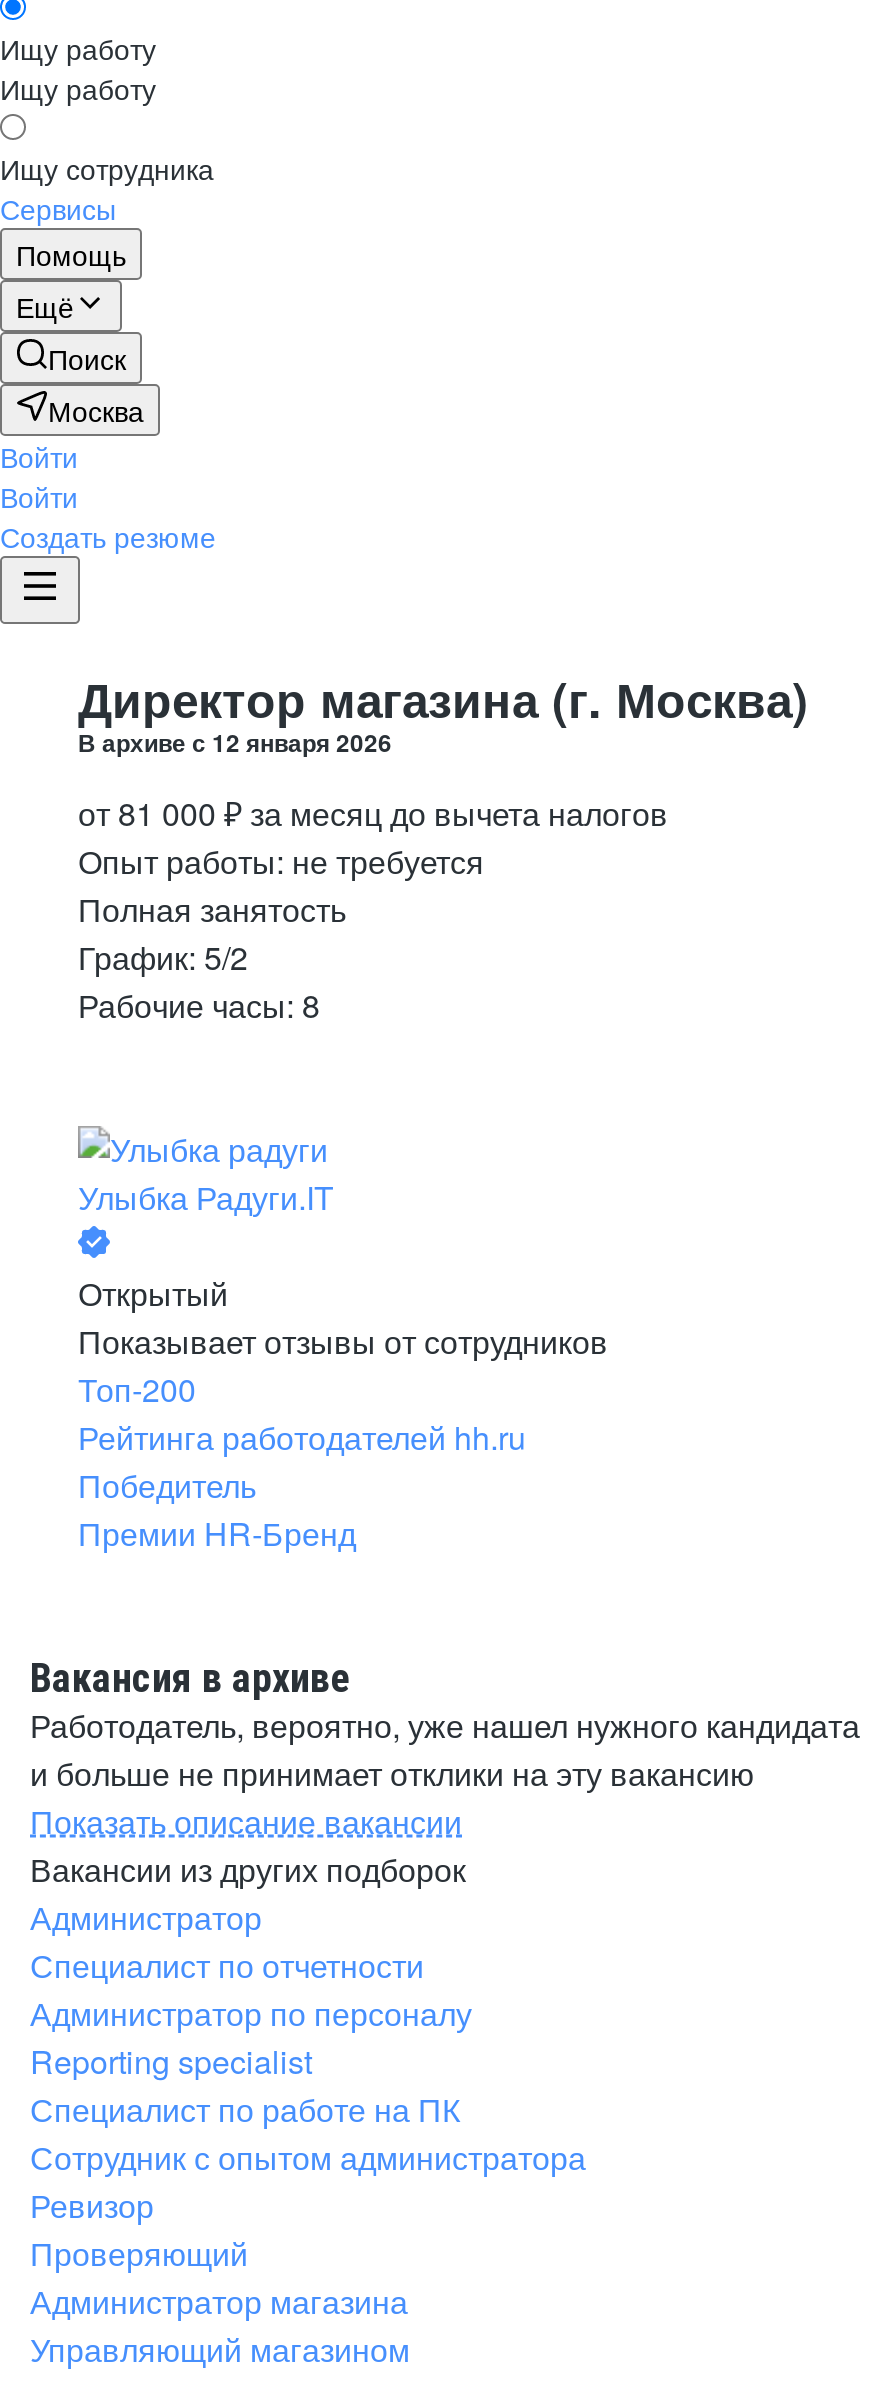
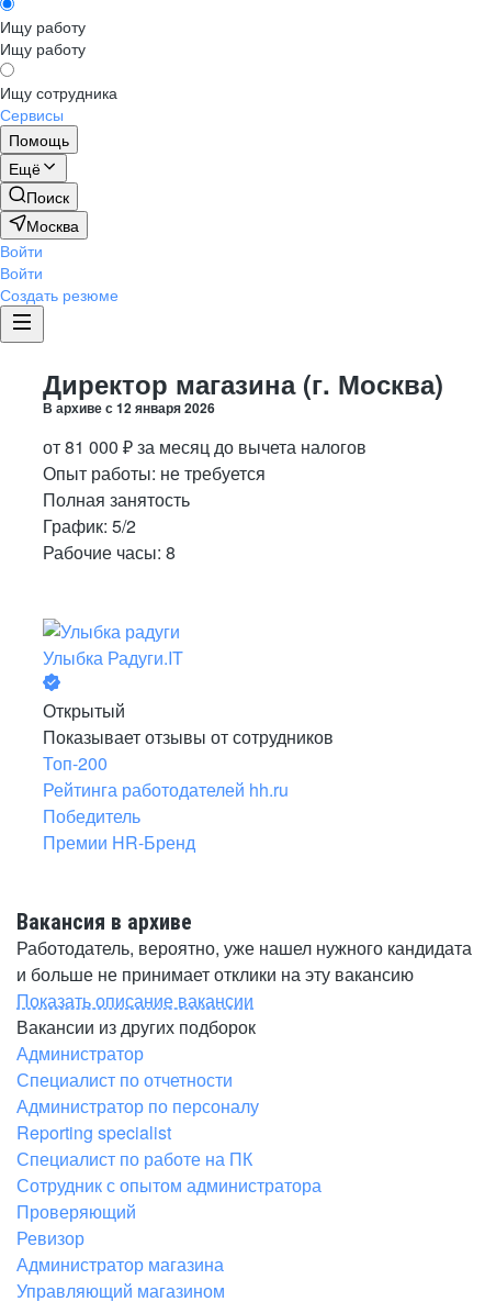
moved [30,2182,154,2228] -> [16,1225,84,1250]: Ревизор
moved [30,2230,248,2276] -> [16,1199,136,1224]: Проверяющий

